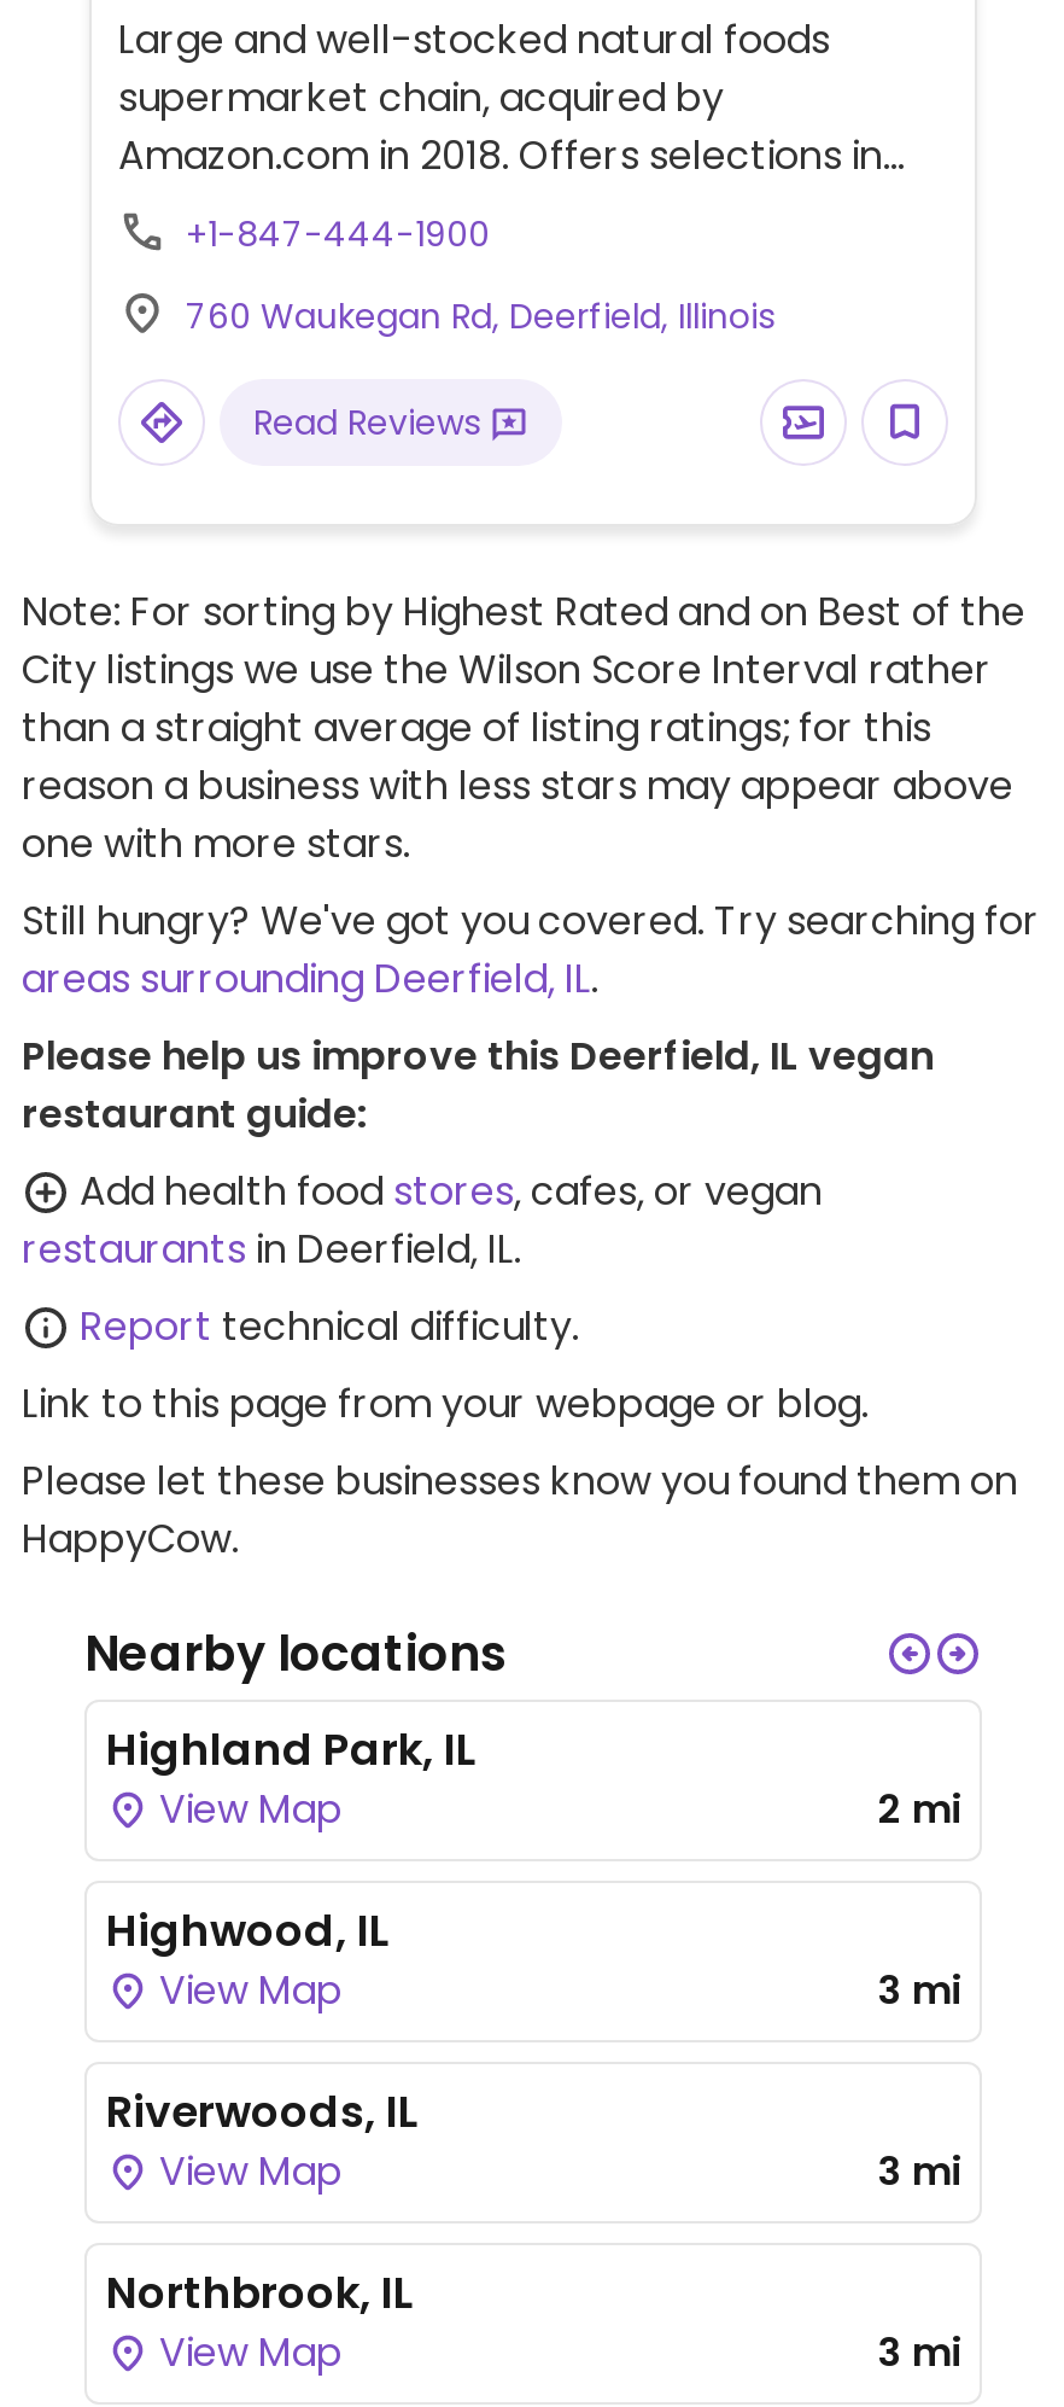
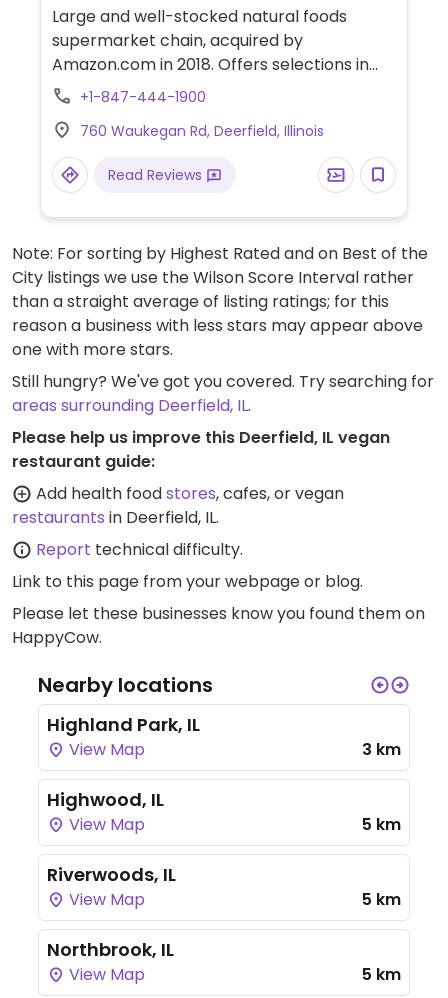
[878,1782,960,1837] 2 mi -> [362,738,401,761] 3 km
[878,1963,960,2018] 3 mi -> [362,813,401,836] 5 km
[878,2144,960,2199] 3 mi -> [362,888,401,911] 5 km
[878,2325,960,2380] 3 mi -> [362,963,401,986] 5 km

